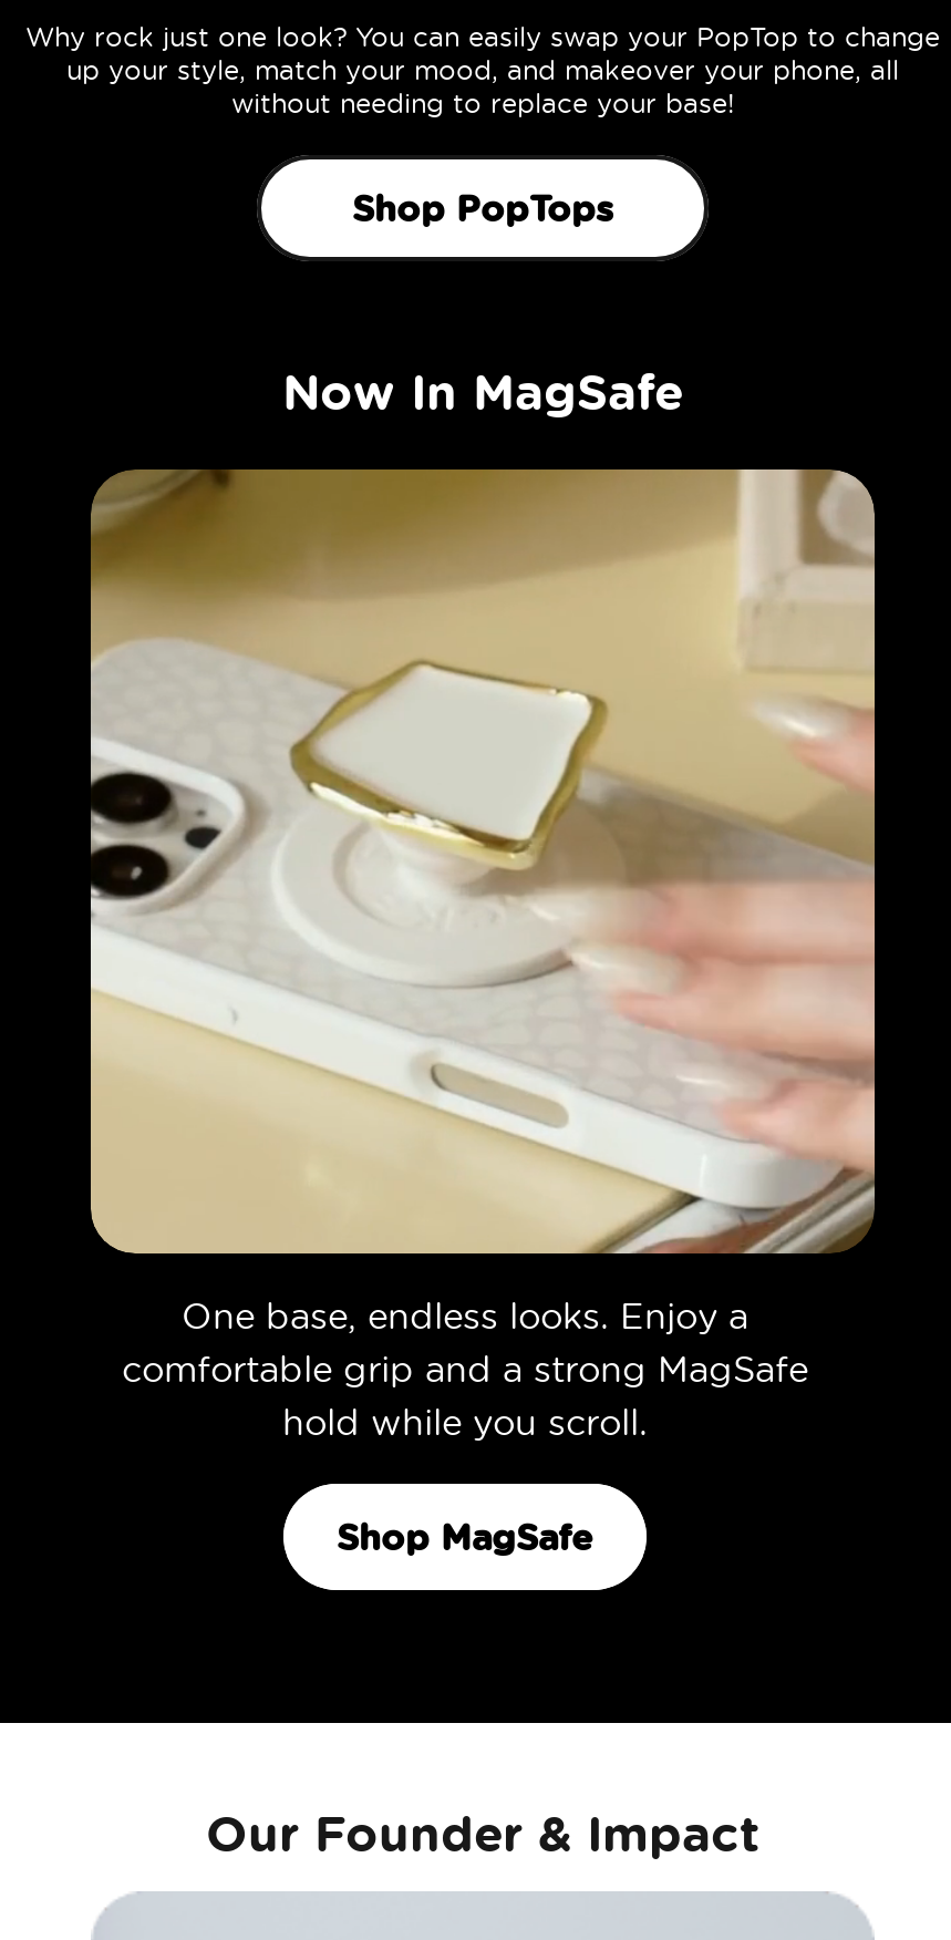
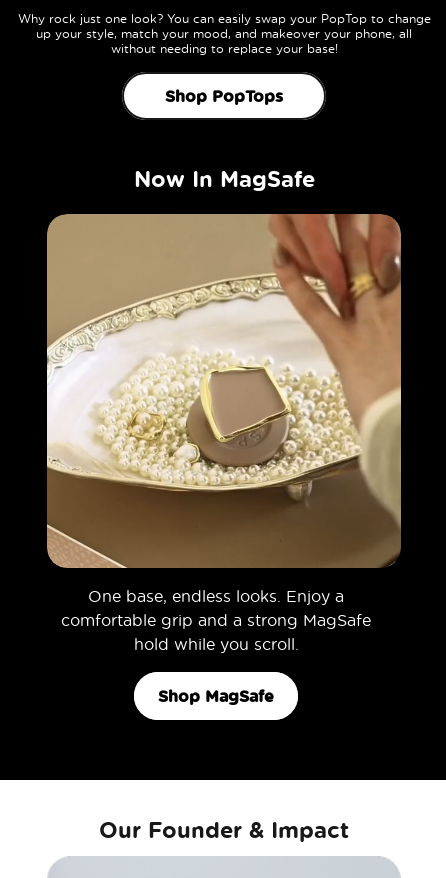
[89,467,875,1253] [image] -> [46,214,401,568] [image]

